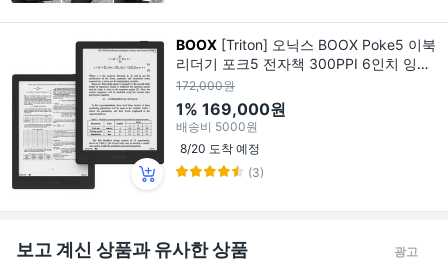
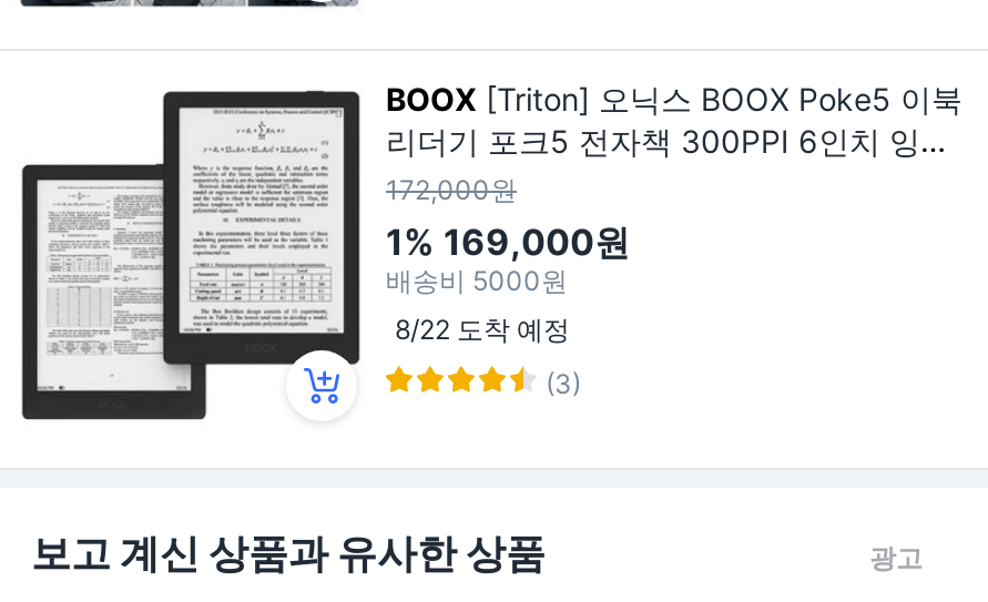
[180,141,260,156] 8/20 도착 예정 -> [395,314,570,347] 8/22 도착 예정

